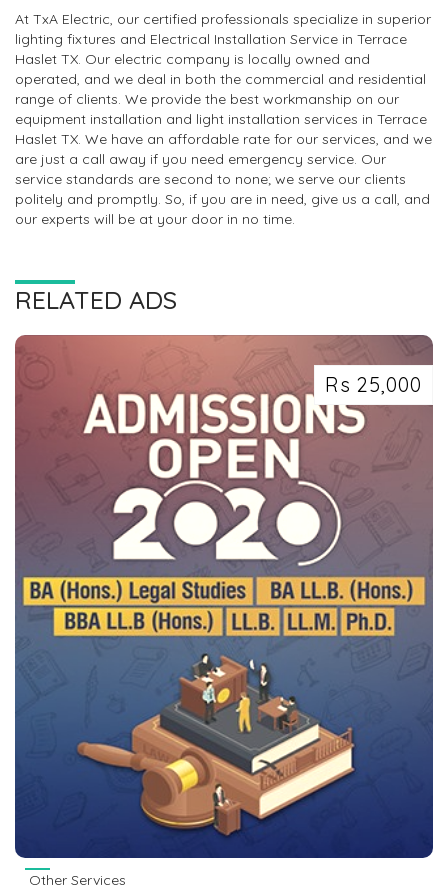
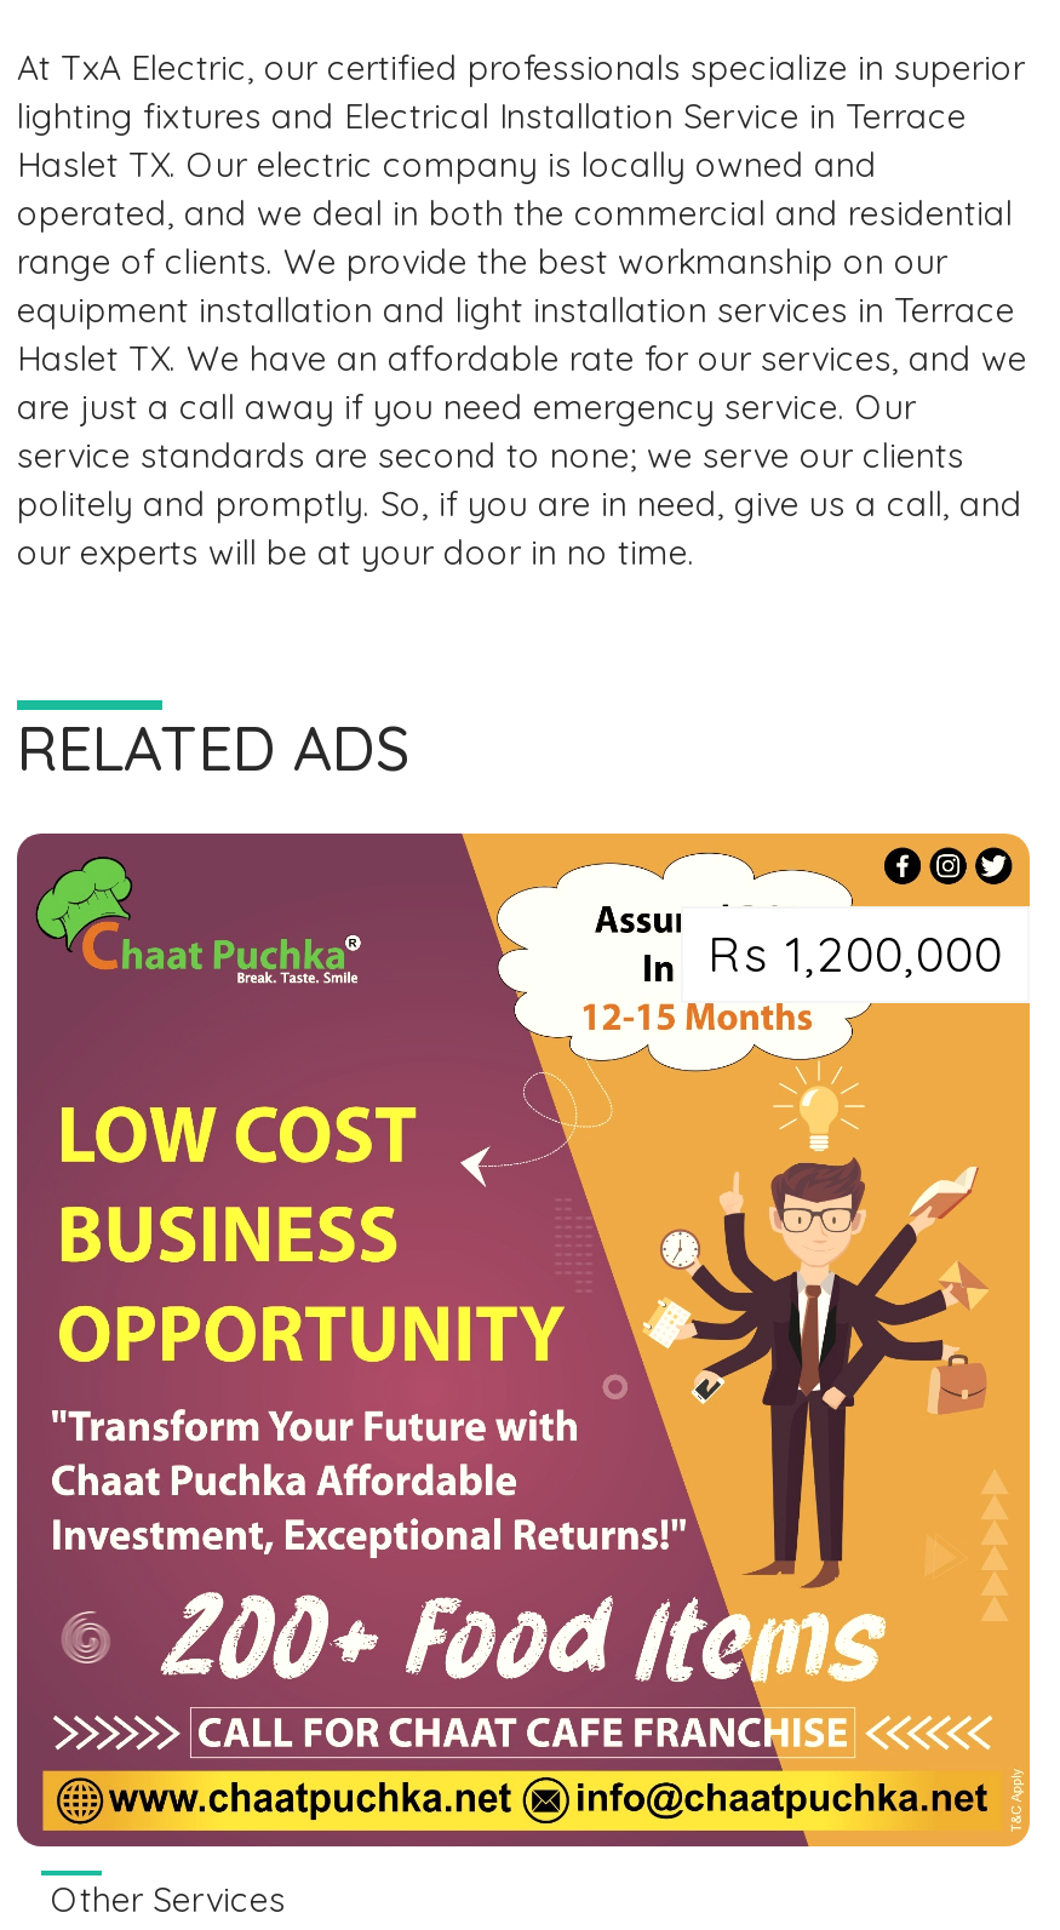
[14,334,434,859] [image] | Rs 25,000 -> [17,831,1032,1849] [image] | Rs 1,200,000

